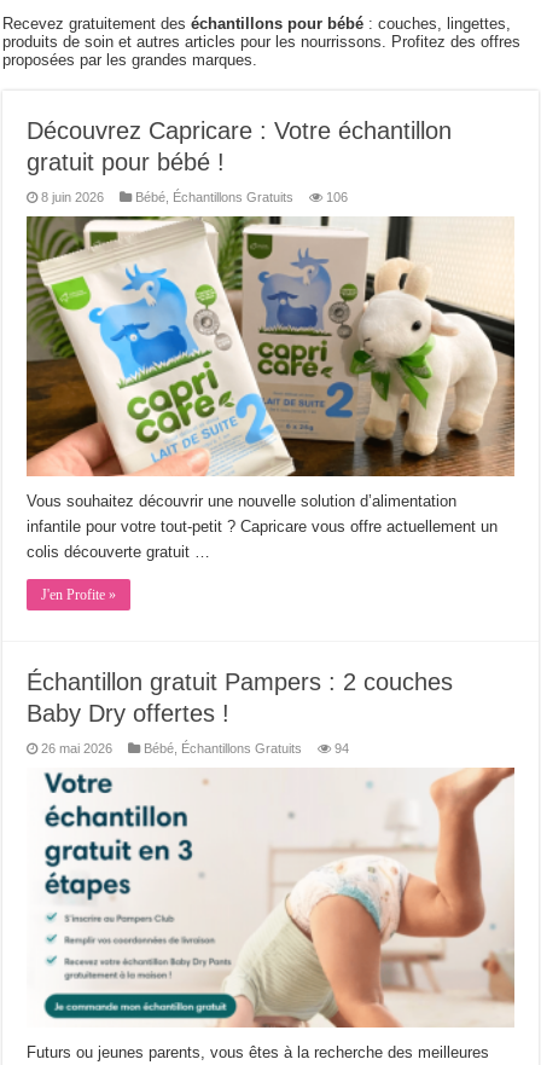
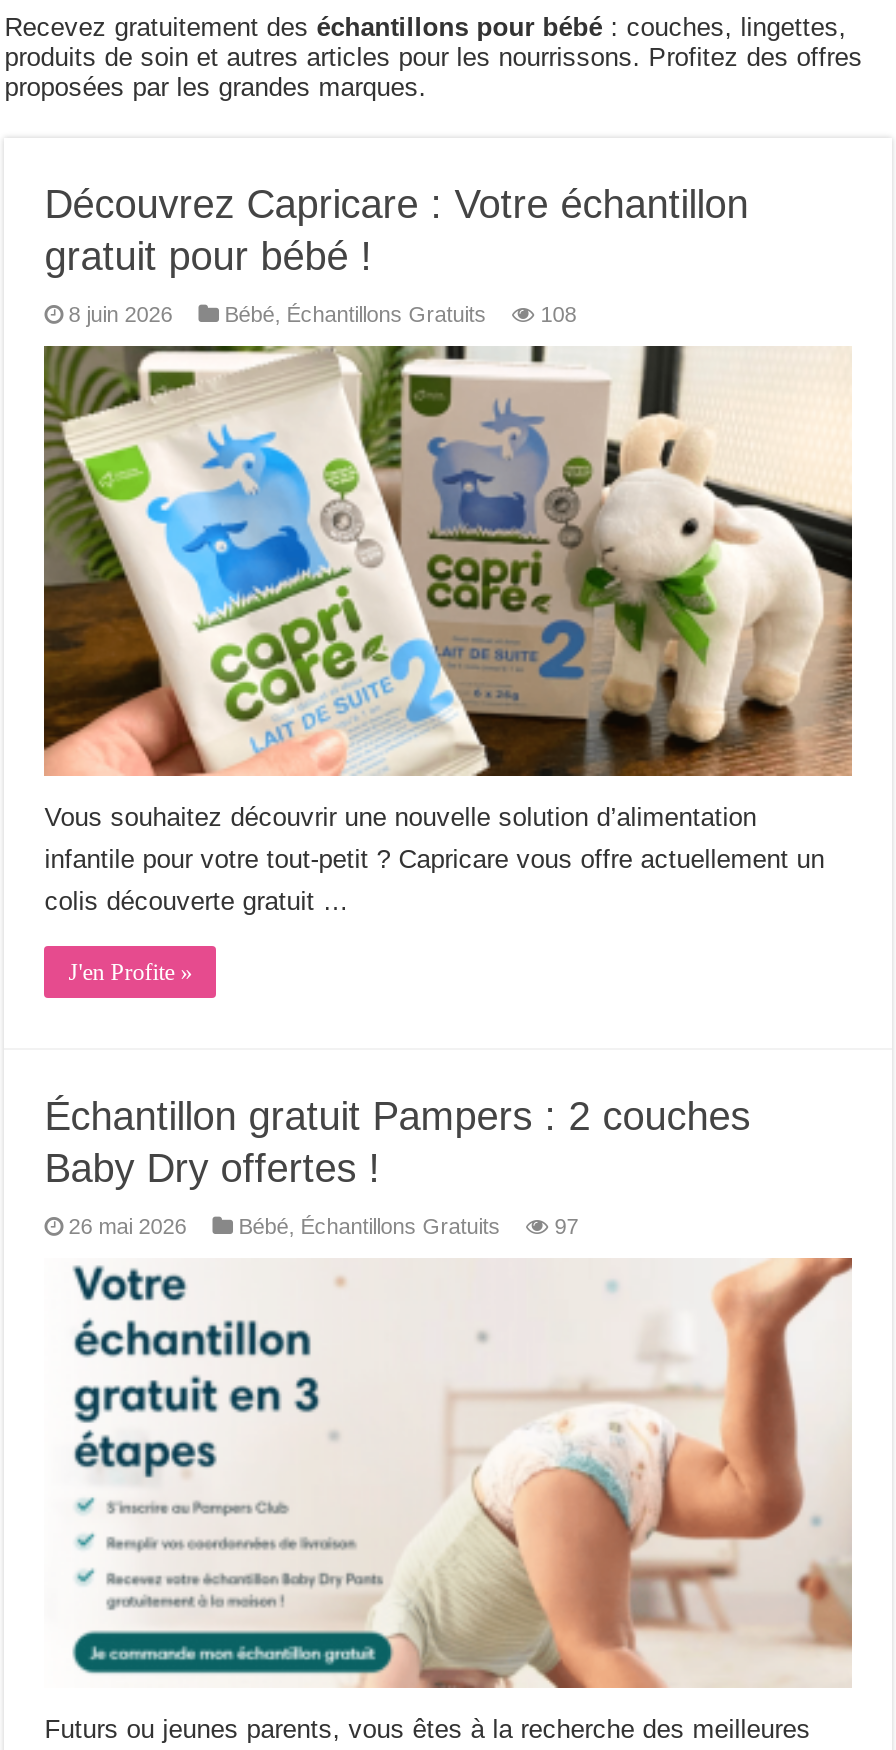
[326,190,348,204] 106 -> [540,302,576,326] 108
[335,741,349,755] 94 -> [554,1214,578,1238] 97

